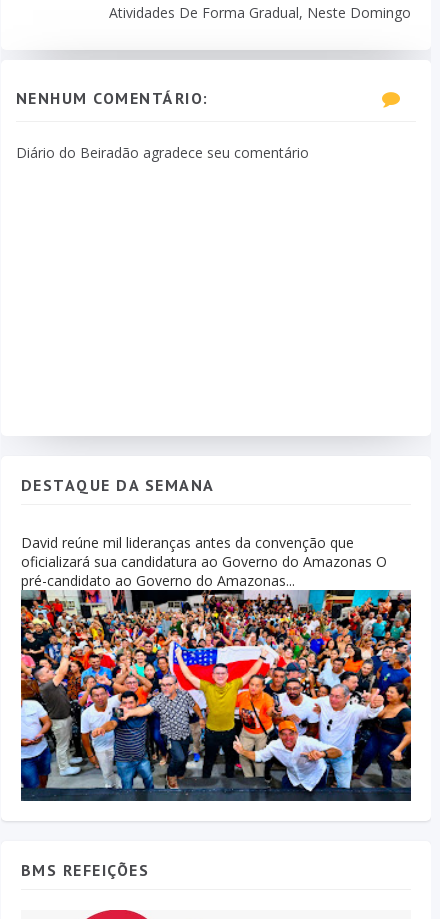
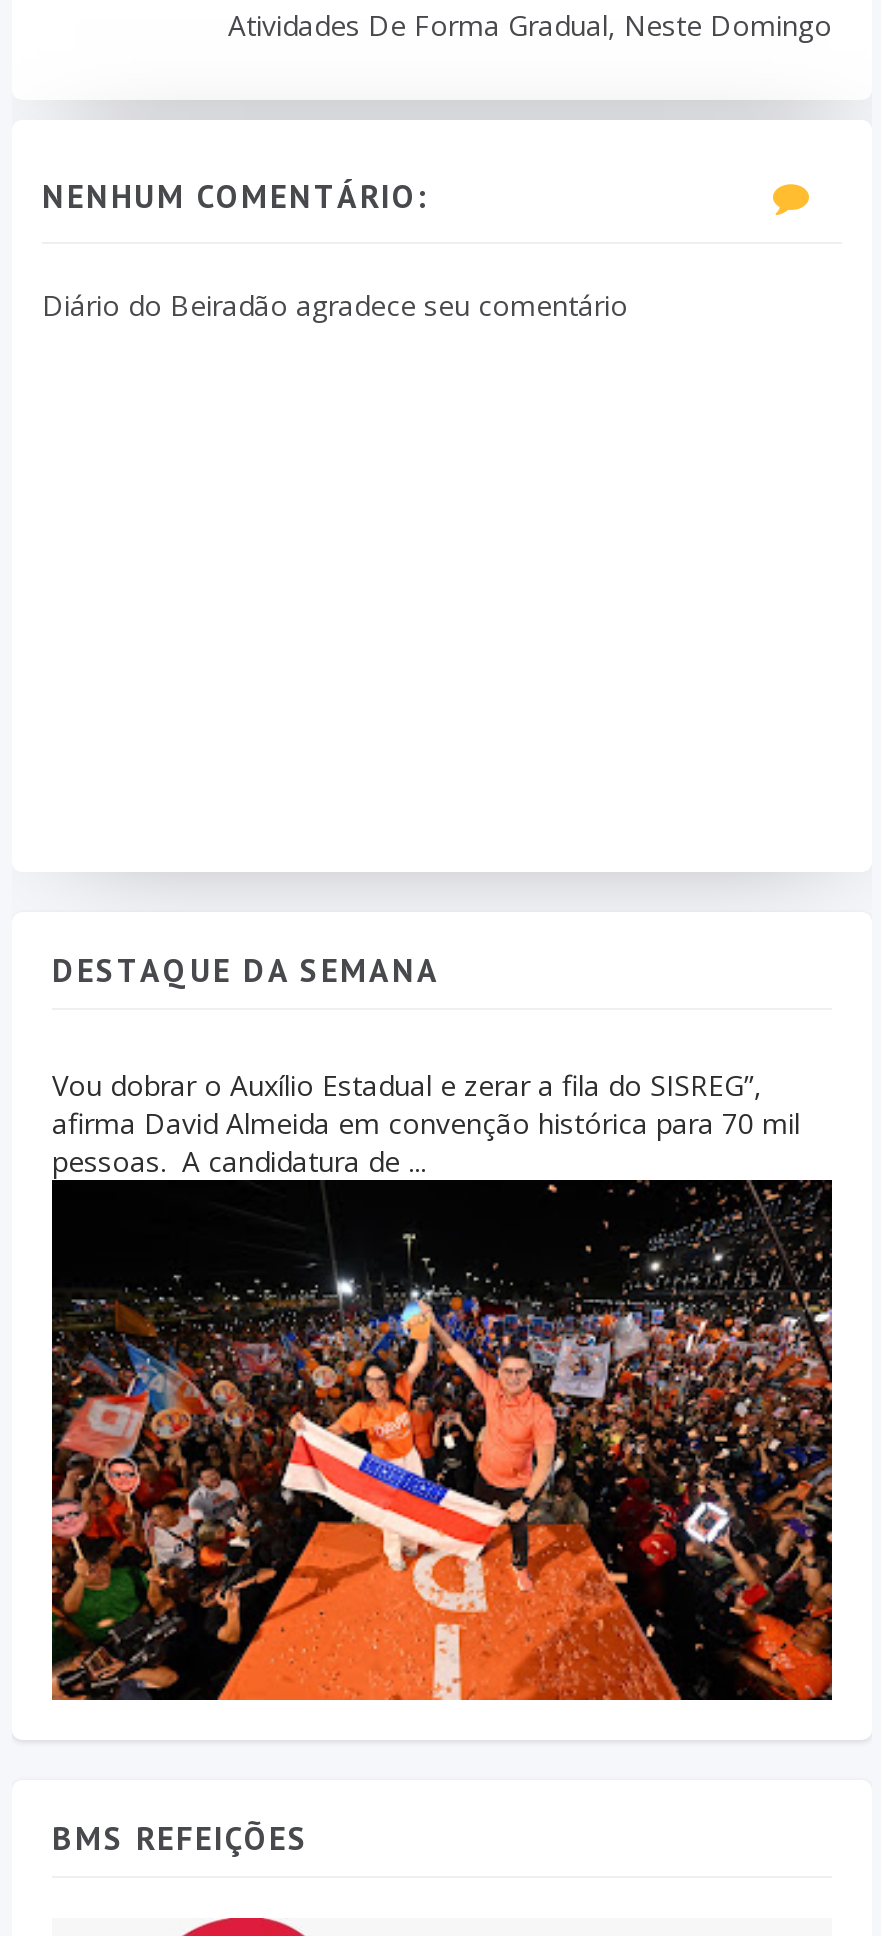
[20,533,412,802] [image] | David reúne mil lideranças antes da convenção que | oficializará sua candidatura ao Governo do Amazonas O | pré-candidato ao Governo do Amazonas... -> [50,1067,834,1702] [image] | Vou dobrar o Auxílio Estadual e zerar a fila do SISREG”, | afirma David Almeida em convenção histórica para 70 mil | pessoas. A candidatura de ...

